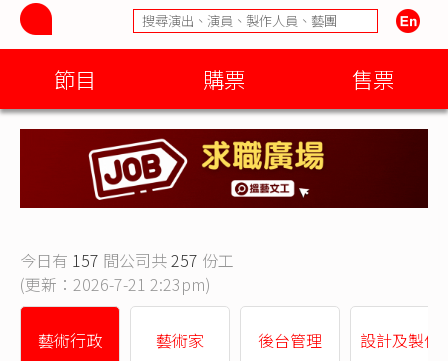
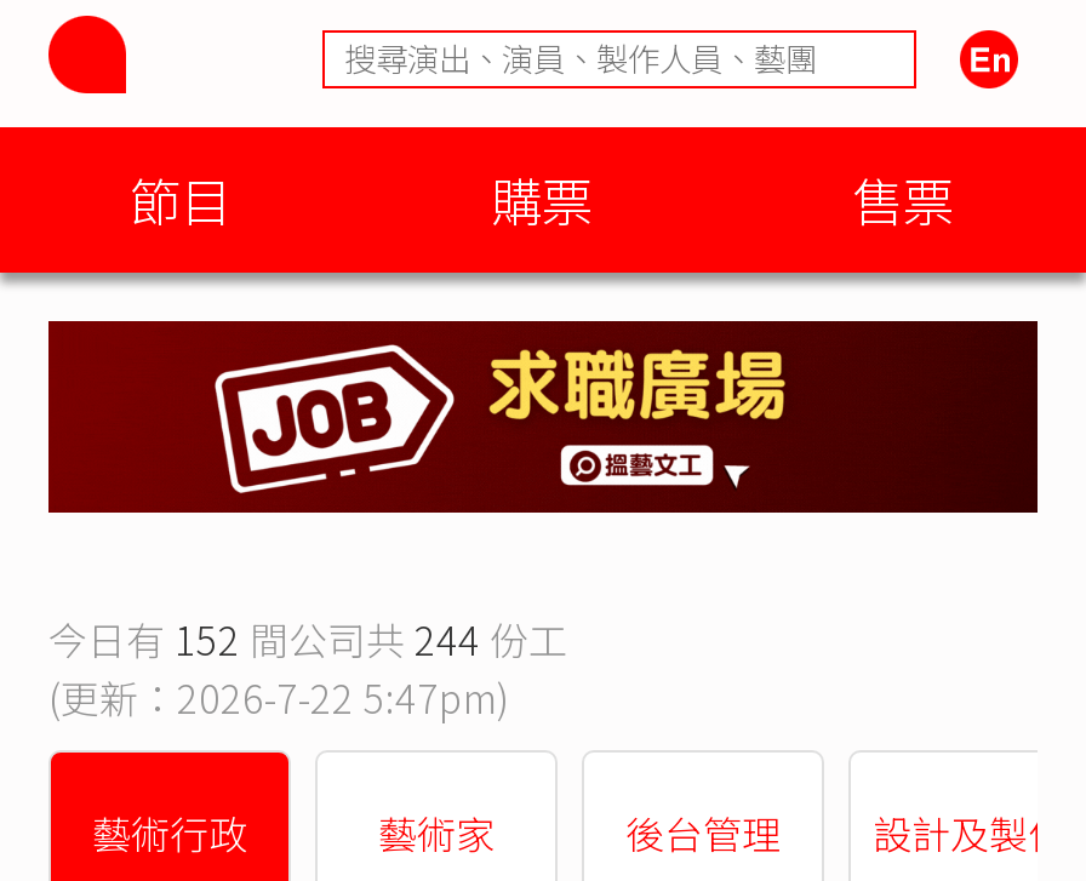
[20,248,234,272] 今日有157間公司共257份工 -> [48,611,567,669] 今日有152間公司共244份工
[20,272,211,296] (更新：2026-7-21 2:23pm) -> [48,669,511,727] (更新：2026-7-22 5:47pm)

